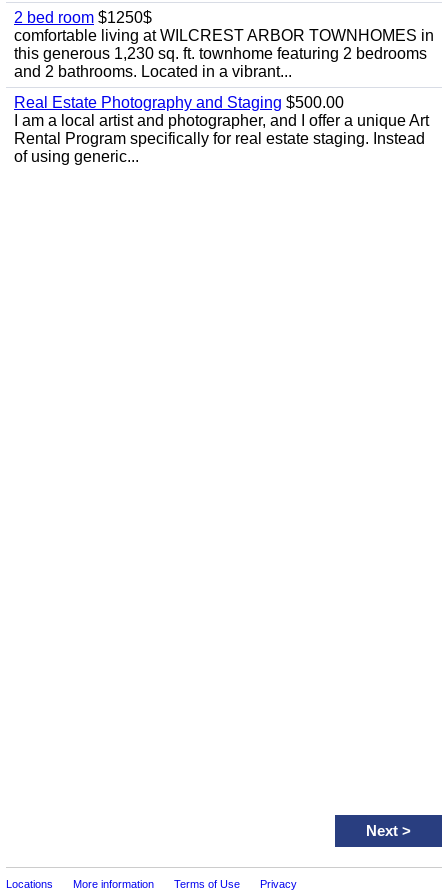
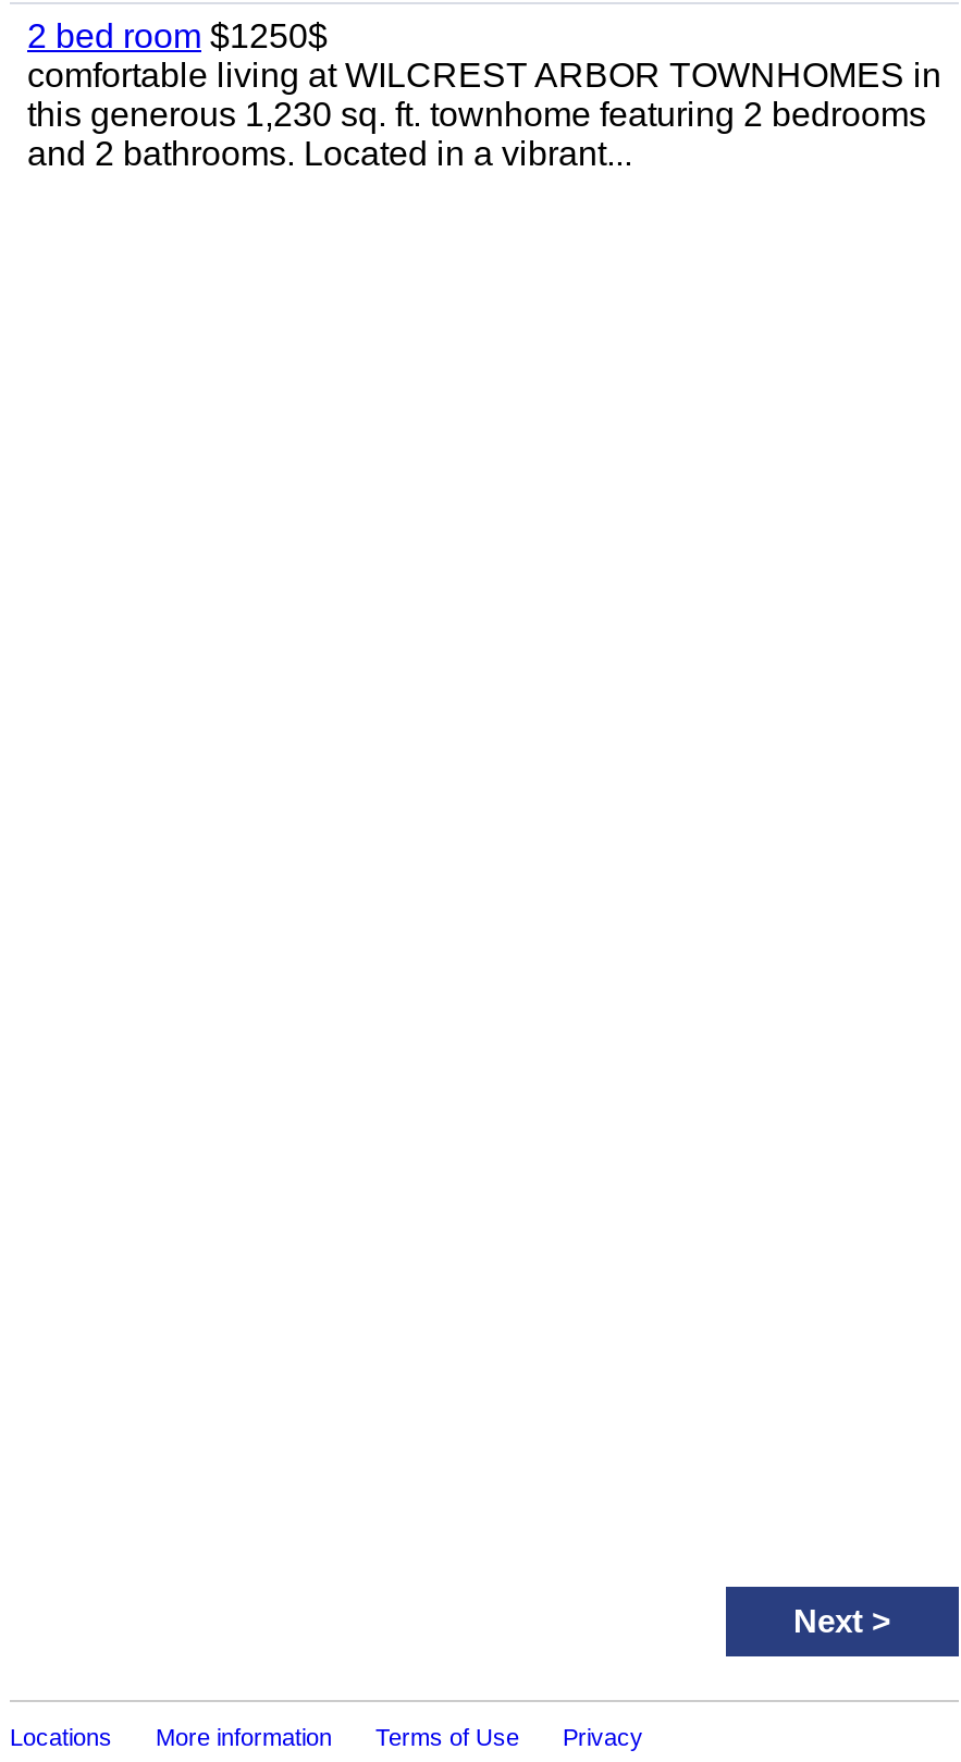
[14,94,429,165] Real Estate Photography and Staging $500.00 | I am a local artist and photographer, and I offer a unique Art | Rental Program specifically for real estate staging. Instead | of using generic... -> none

